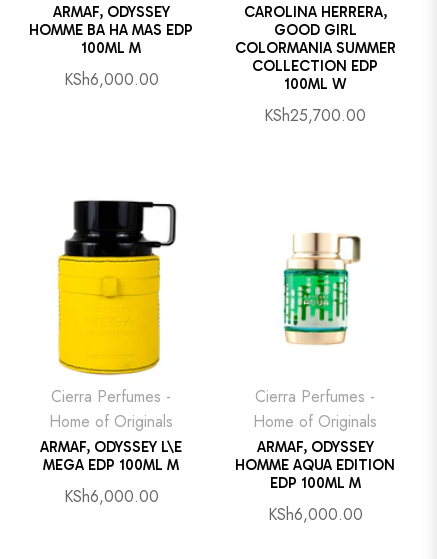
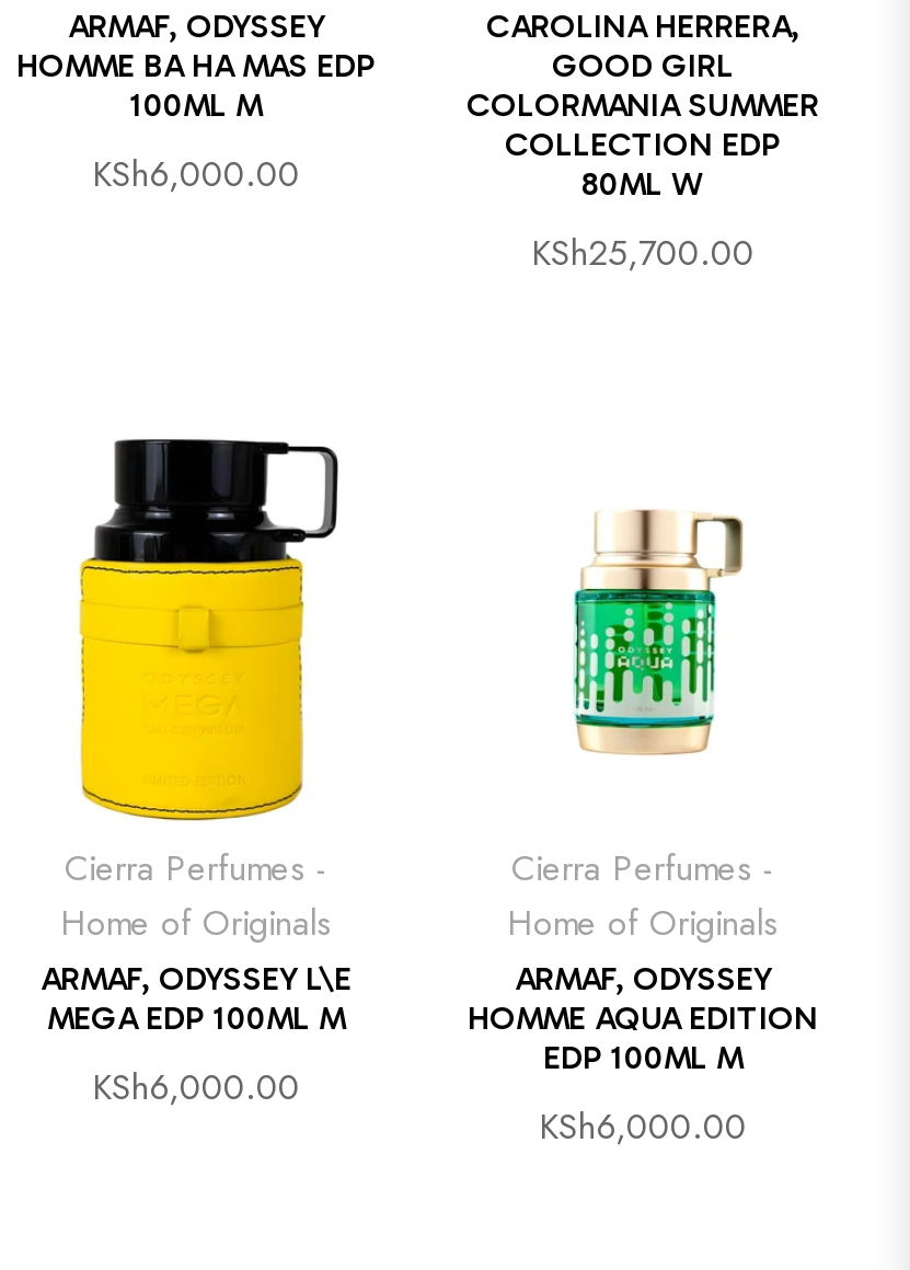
[283,75,346,93] 100ML W -> [581,164,704,204] 80ML W

